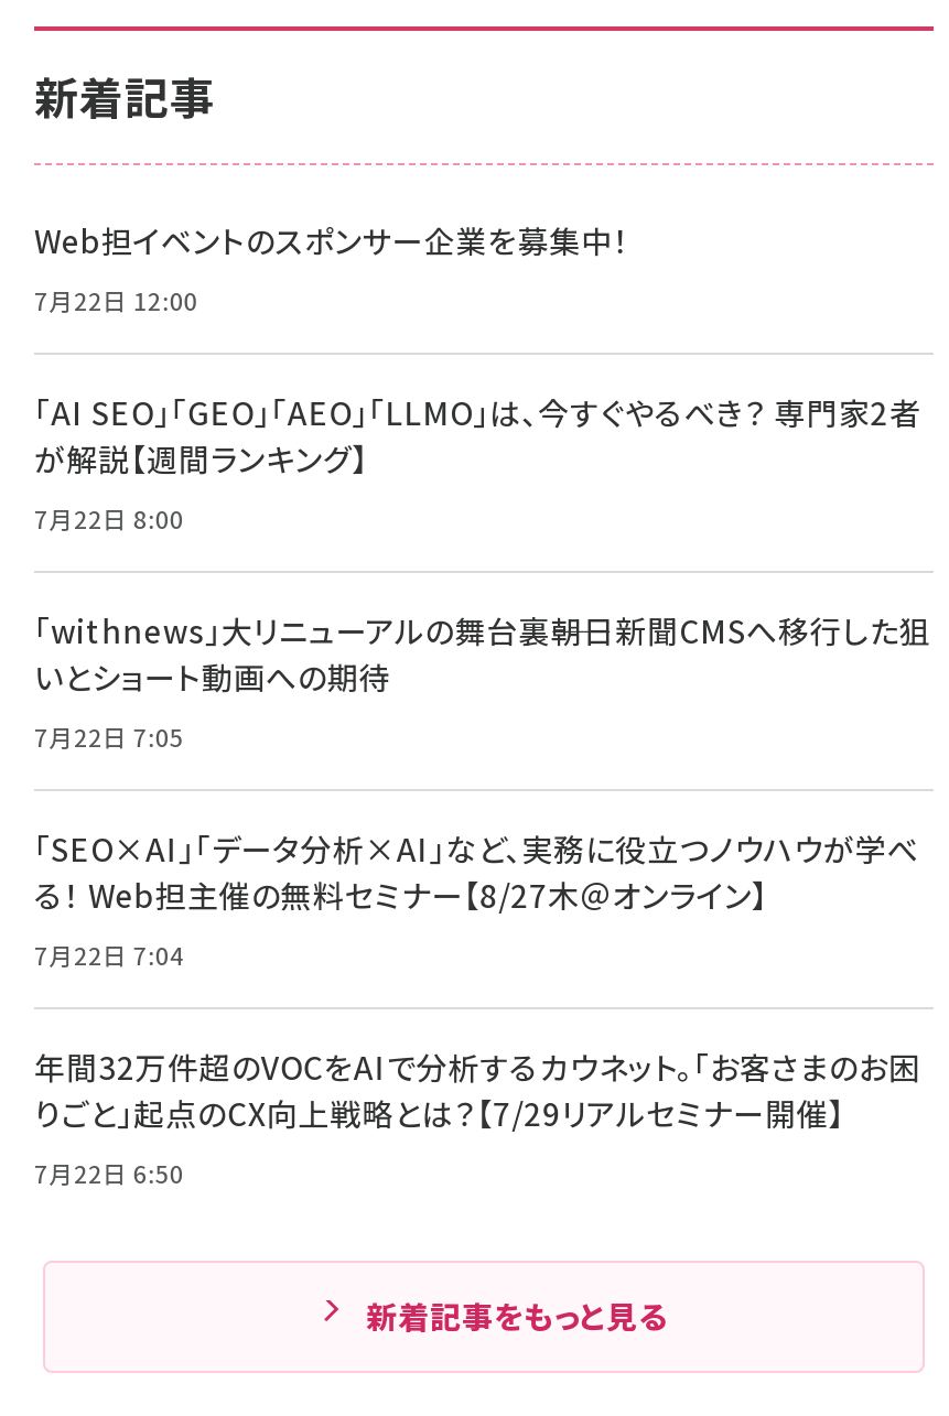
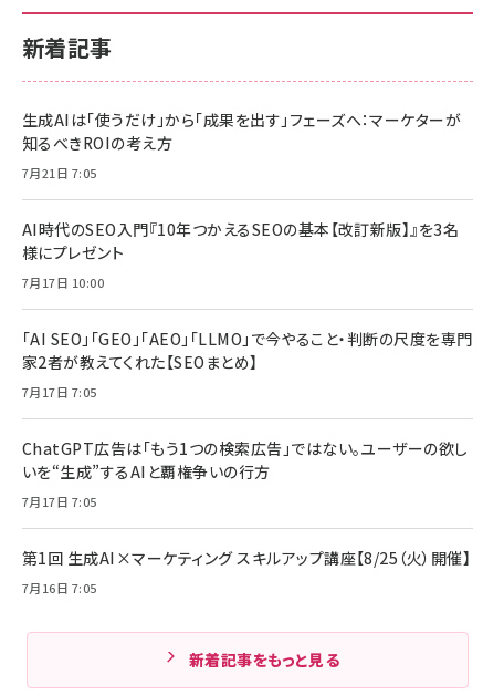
[34,218,630,317] Web担イベントのスポンサー企業を募集中！ | 7月22日 12:00 -> [22,108,461,181] 生成AIは「使うだけ」から「成果を出す」フェーズへ：マーケターが | 知るべきROIの考え方 | 7月21日 7:05
[34,389,921,535] 「AI SEO」「GEO」「AEO」「LLMO」は、今すぐやるべき？ 専門家2者 | が解説【週間ランキング】 | 7月22日 8:00 -> [22,218,459,291] AI時代のSEO入門『10年つかえるSEOの基本【改訂新版】』を3名 | 様にプレゼント | 7月17日 10:00
[34,608,931,753] 「withnews」大リニューアルの舞台裏――朝日新聞CMSへ移行した狙 | いとショート動画への期待 | 7月22日 7:05 -> [22,327,473,400] 「AI SEO」「GEO」「AEO」「LLMO」で今やること・判断の尺度を専門 | 家2者が教えてくれた【SEOまとめ】 | 7月17日 7:05
[34,826,919,971] 「SEO×AI」「データ分析×AI」など、実務に役立つノウハウが学べ | る！ Web担主催の無料セミナー【8/27木＠オンライン】 | 7月22日 7:04 -> [22,437,468,510] ChatGPT広告は「もう1つの検索広告」ではない。ユーザーの欲し | いを“生成”するAIと覇権争いの行方 | 7月17日 7:05
[34,1044,920,1189] 年間32万件超のVOCをAIで分析するカウネット。「お客さまのお困 | りごと」起点のCX向上戦略とは？【7/29リアルセミナー開催】 | 7月22日 6:50 -> [22,546,471,596] 第1回 生成AI×マーケティング スキルアップ講座【8/25（火）開催】 | 7月16日 7:05

